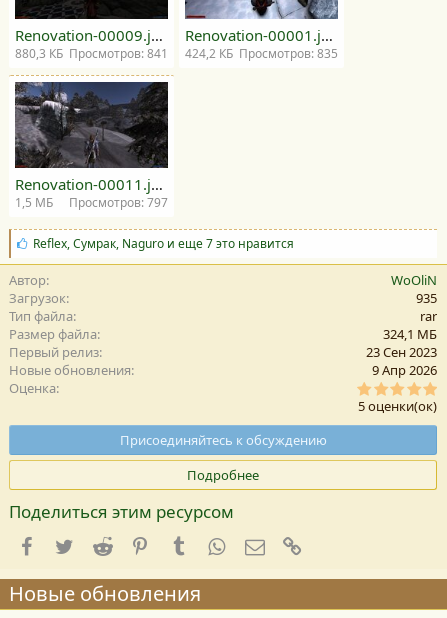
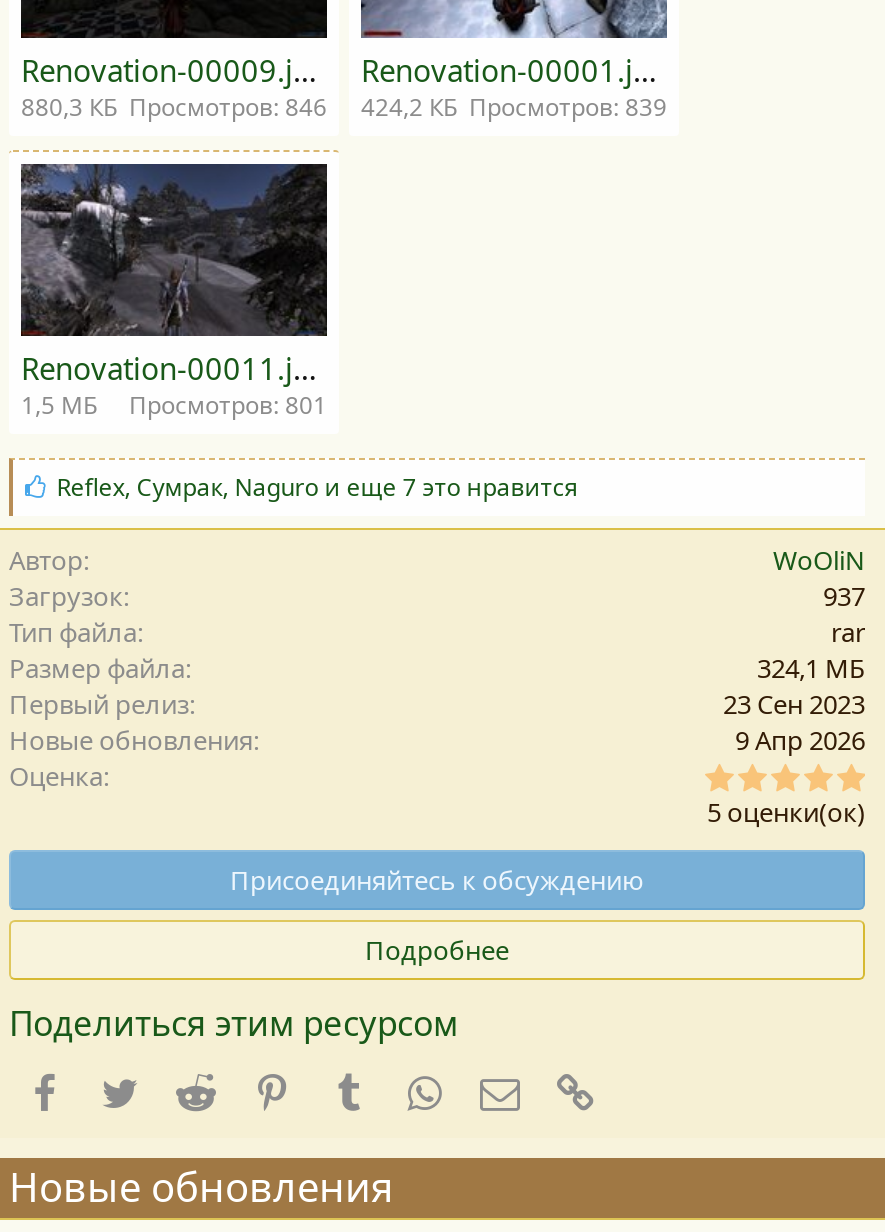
[15,44,168,61] 880,3 КБ Просмотров: 841 -> [21,89,327,123] 880,3 КБ Просмотров: 846
[185,44,338,61] 424,2 КБ Просмотров: 835 -> [361,89,667,123] 424,2 КБ Просмотров: 839
[69,194,168,211] Просмотров: 797 -> [129,388,327,422] Просмотров: 801
[416,289,437,307] 935 -> [823,579,865,615] 937

